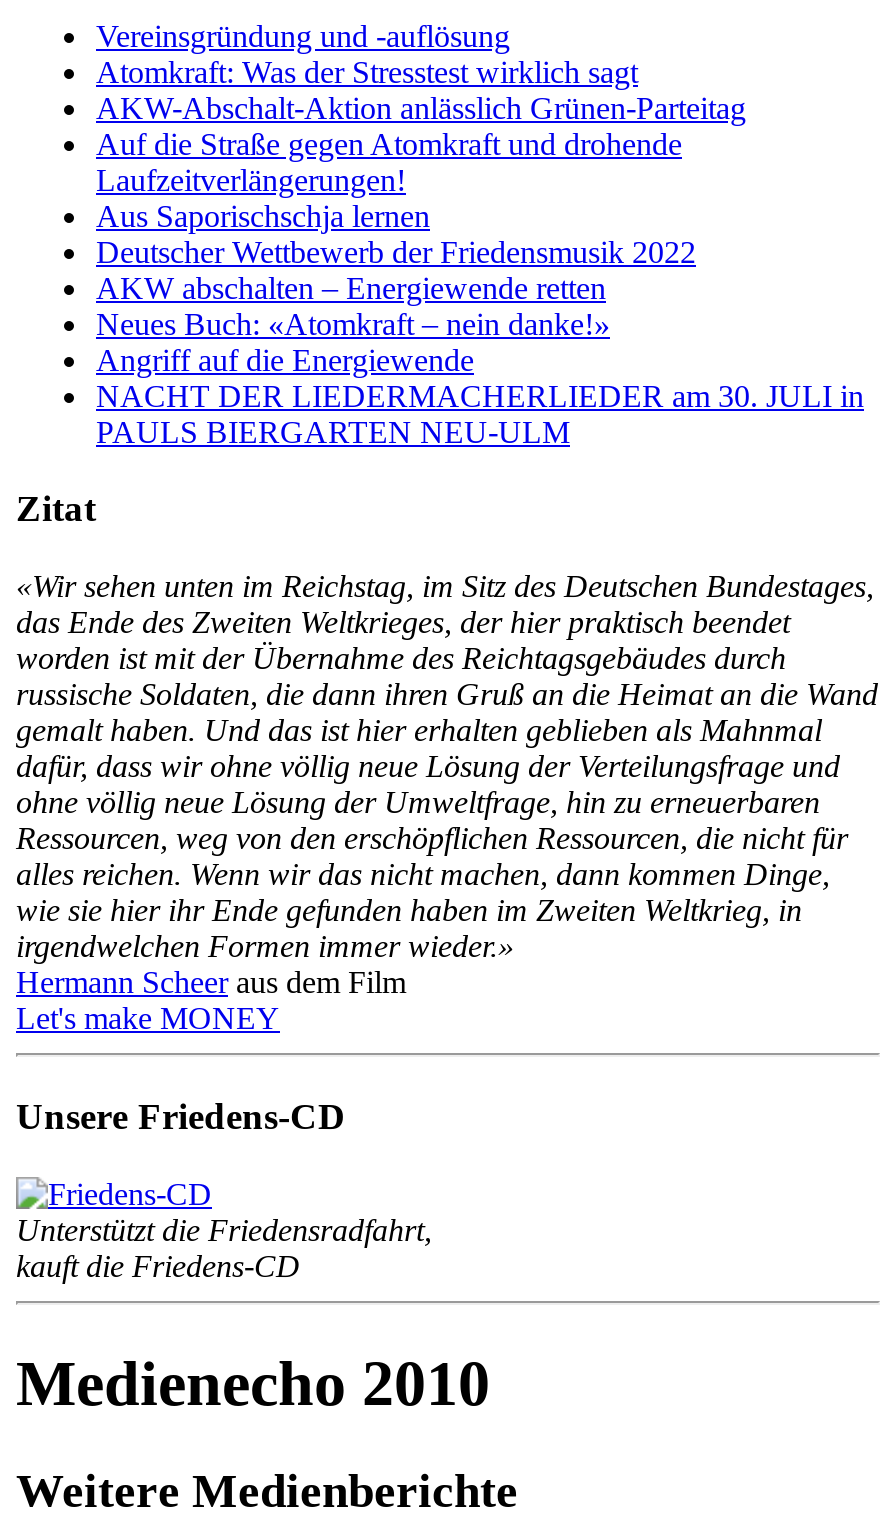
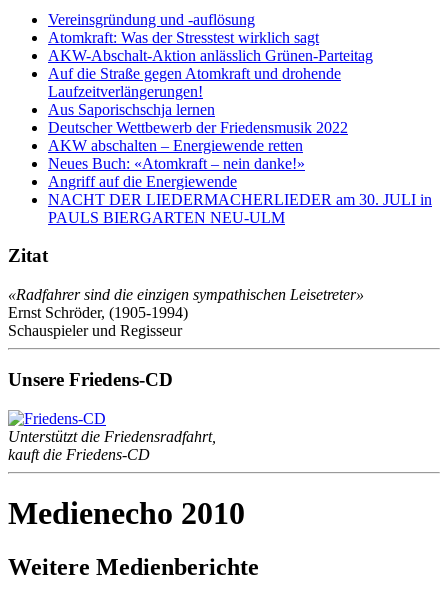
[16,569,878,1035] «Wir sehen unten im Reichstag, im Sitz des Deutschen Bundestages, | das Ende des Zweiten Weltkrieges, der hier praktisch beendet | worden ist mit der Übernahme des Reichtagsgebäudes durch | russische Soldaten, die dann ihren Gruß an die Heimat an die Wand | gemalt haben. Und das ist hier erhalten geblieben als Mahnmal | dafür, dass wir ohne völlig neue Lösung der Verteilungsfrage und | ohne völlig neue Lösung der Umweltfrage, hin zu erneuerbaren | Ressourcen, weg von den erschöpflichen Ressourcen, die nicht für | alles reichen. Wenn wir das nicht machen, dann kommen Dinge, | wie sie hier ihr Ende gefunden haben im Zweiten Weltkrieg, in | irgendwelchen Formen immer wieder.» | Hermann Scheer aus dem Film | Let's make MONEY -> [8,286,364,339] «Radfahrer sind die einzigen sympathischen Leisetreter» | Ernst Schröder, (1905-1994) | Schauspieler und Regisseur

